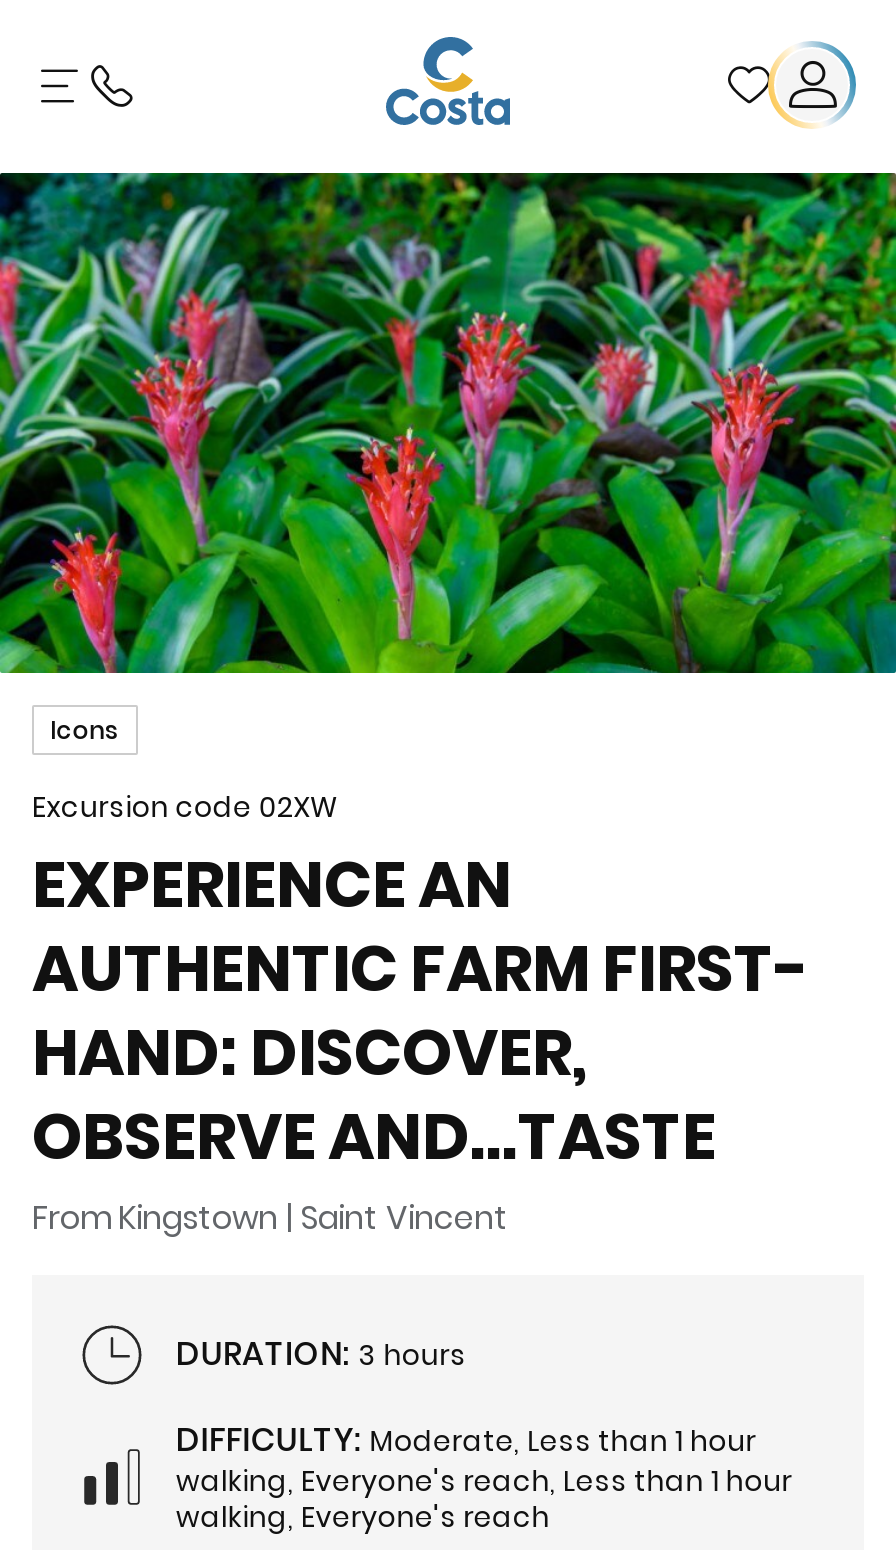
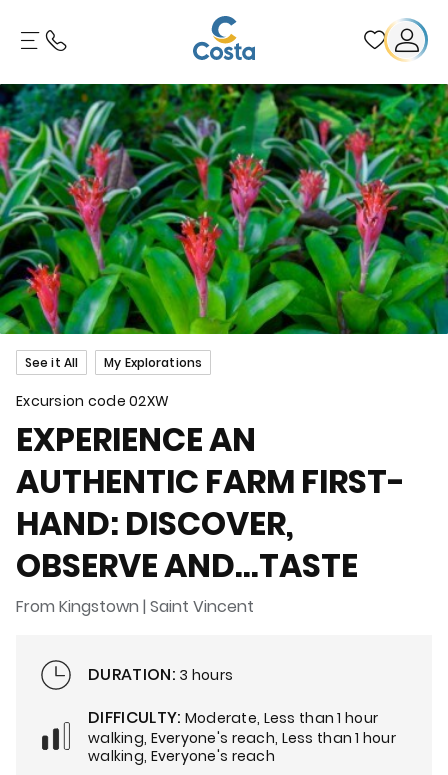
[50,713,119,747] Icons -> [25,354,202,371] See it All | My Explorations

